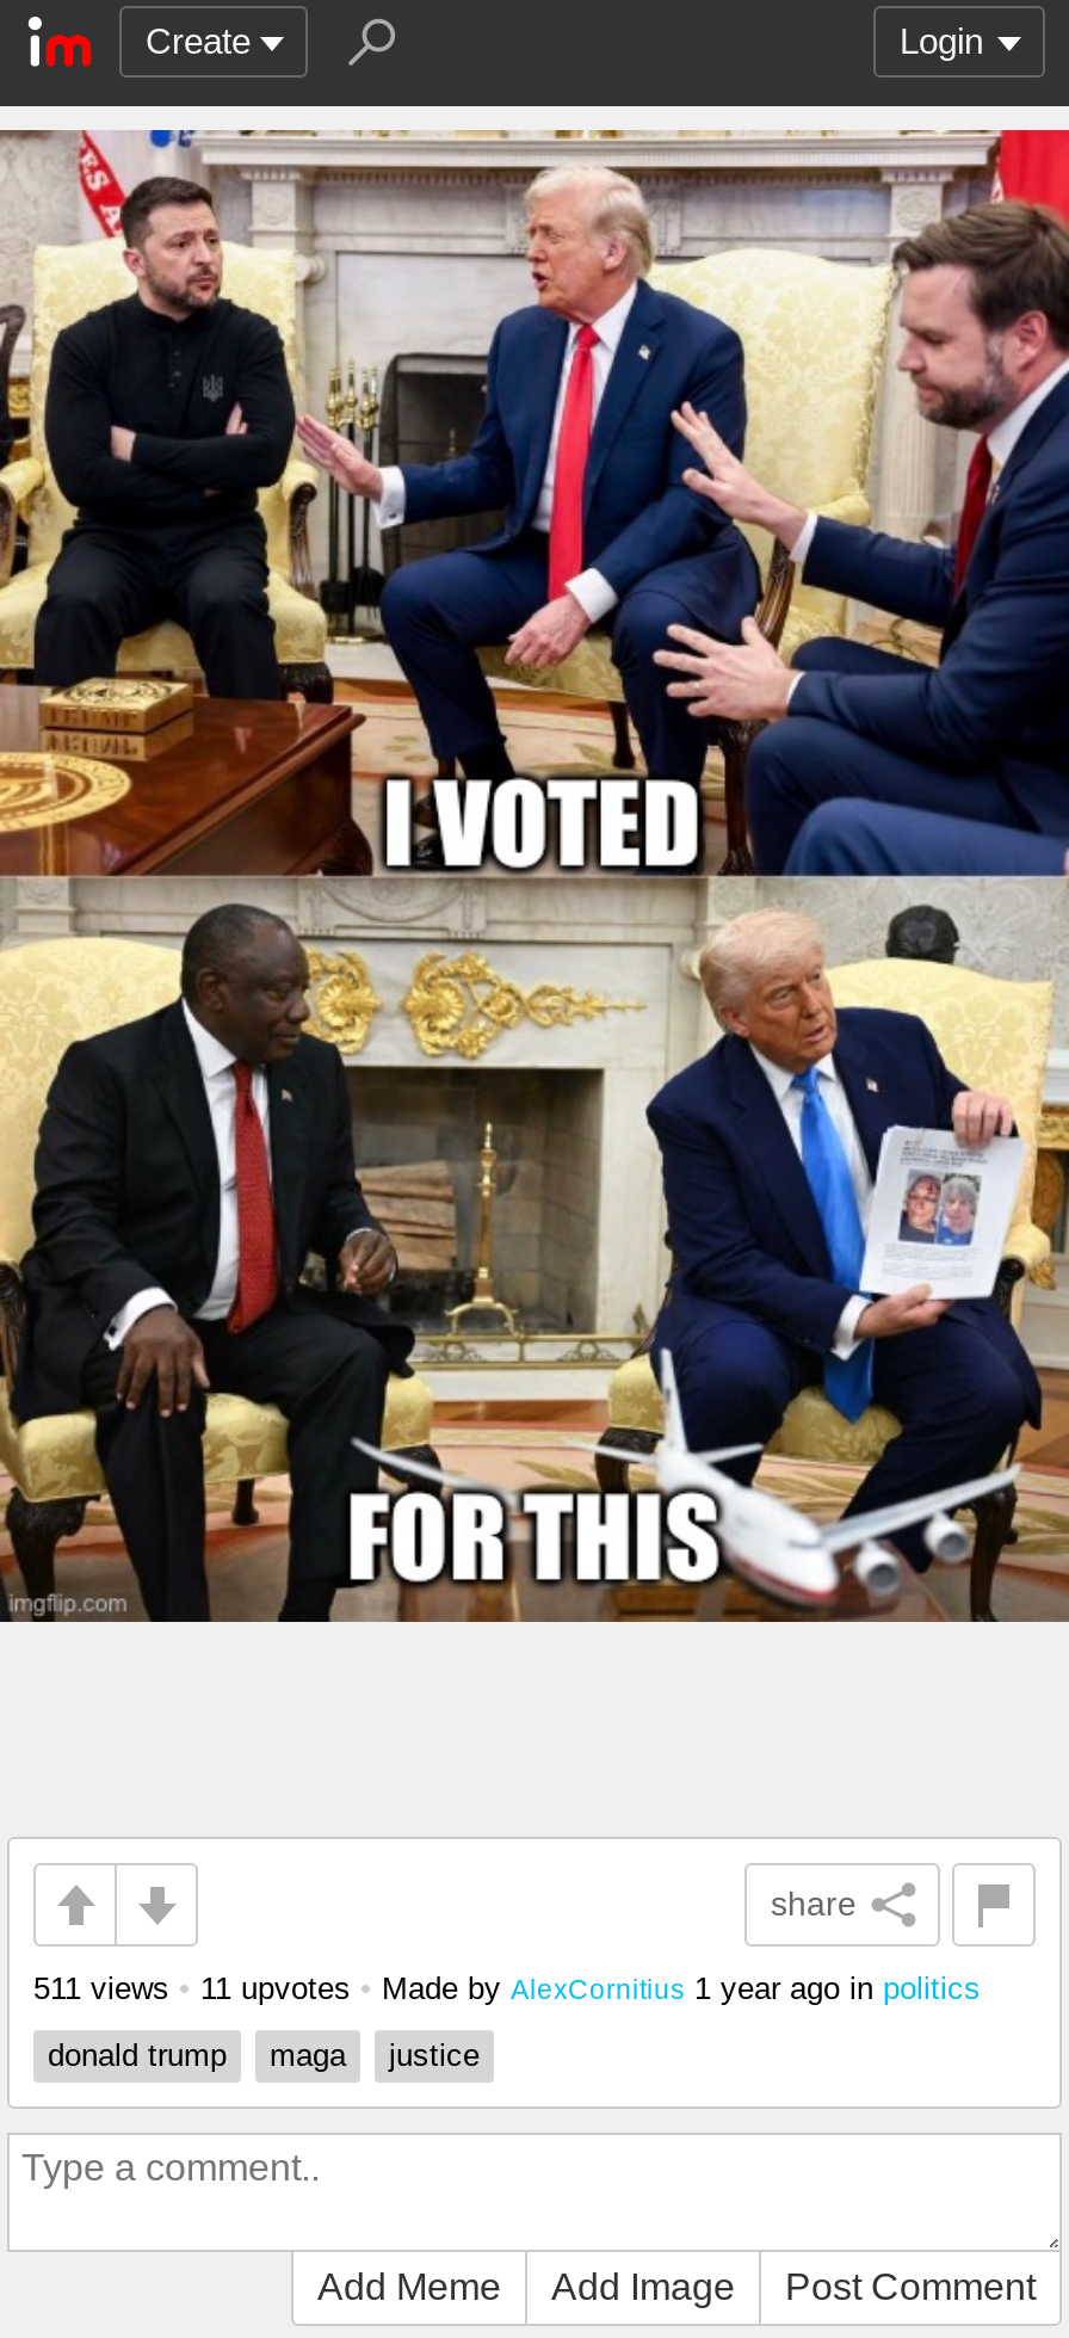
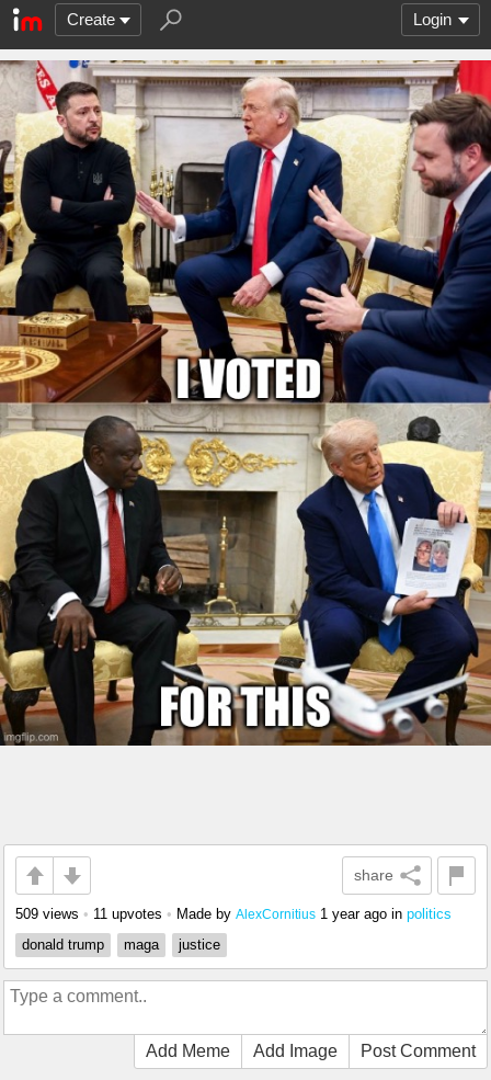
[33,1971,981,2007] 511 views • 11 upvotes • Made by AlexCornitius 1 year ago in politics -> [15,906,452,923] 509 views • 11 upvotes • Made by AlexCornitius 1 year ago in politics

